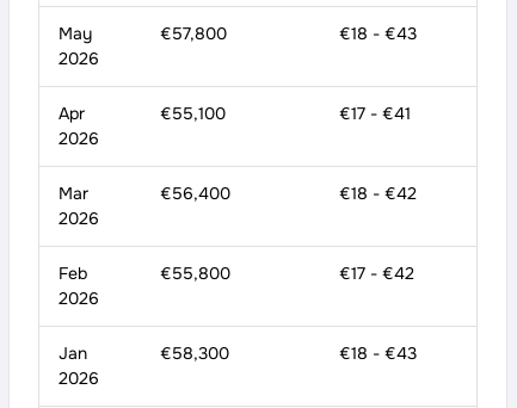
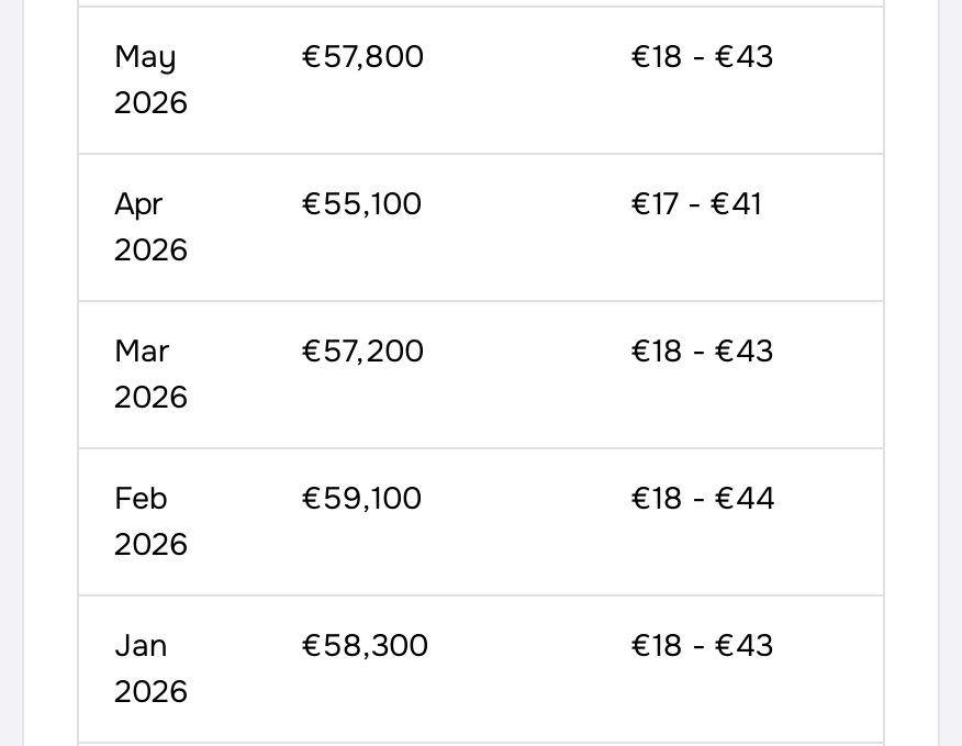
[160,183,230,204] €56,400 -> [301,332,424,371] €57,200
[339,183,417,204] €18 - €42 -> [630,332,773,371] €18 - €43
[160,263,230,284] €55,800 -> [301,479,422,518] €59,100
[339,263,414,284] €17 - €42 -> [630,479,775,518] €18 - €44

